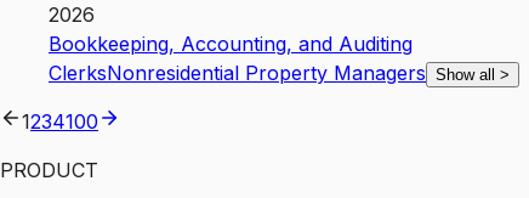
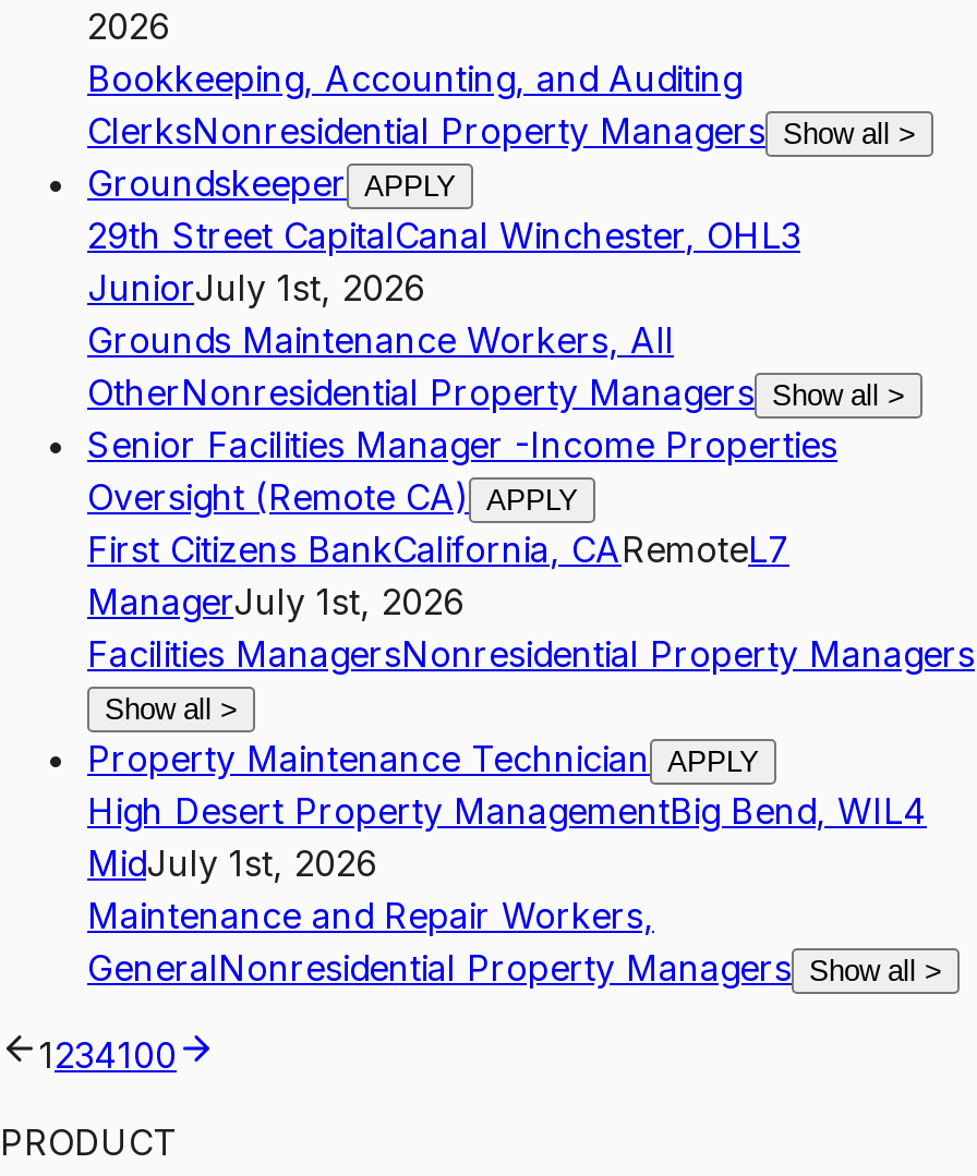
none -> [87,162,975,990] Groundskeeper APPLY | 29th Street CapitalCanal Winchester, OH L3 | JuniorJuly 1st, 2026 | Grounds Maintenance Workers, All | OtherNonresidential Property Managers Show all> | Senior Facilities Manager -Income Properties | Oversight (Remote CA) APPLY | First Citizens BankCalifornia, CARemoteL7 | ManagerJuly 1st, 2026 | Facilities ManagersNonresidential Property Managers | Show all > | Property Maintenance Technician APPLY | High Desert Property ManagementBig Bend, WI L4 | MidJuly 1st, 2026 | Maintenance and Repair Workers, | GeneralNonresidential Property Managers Show all>

